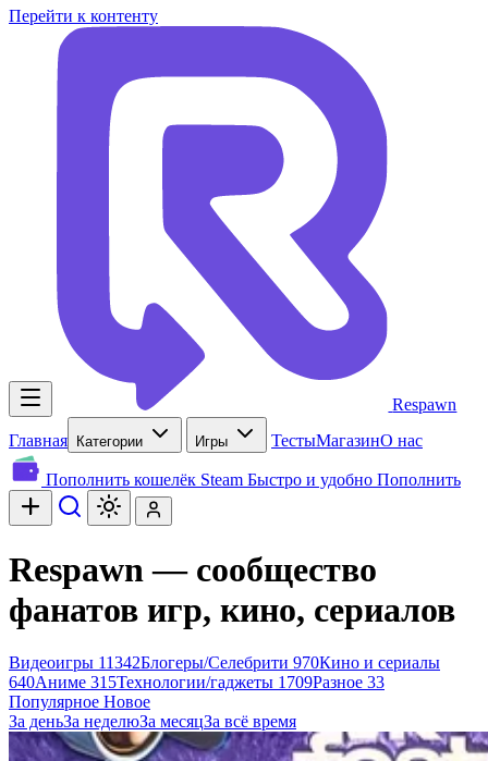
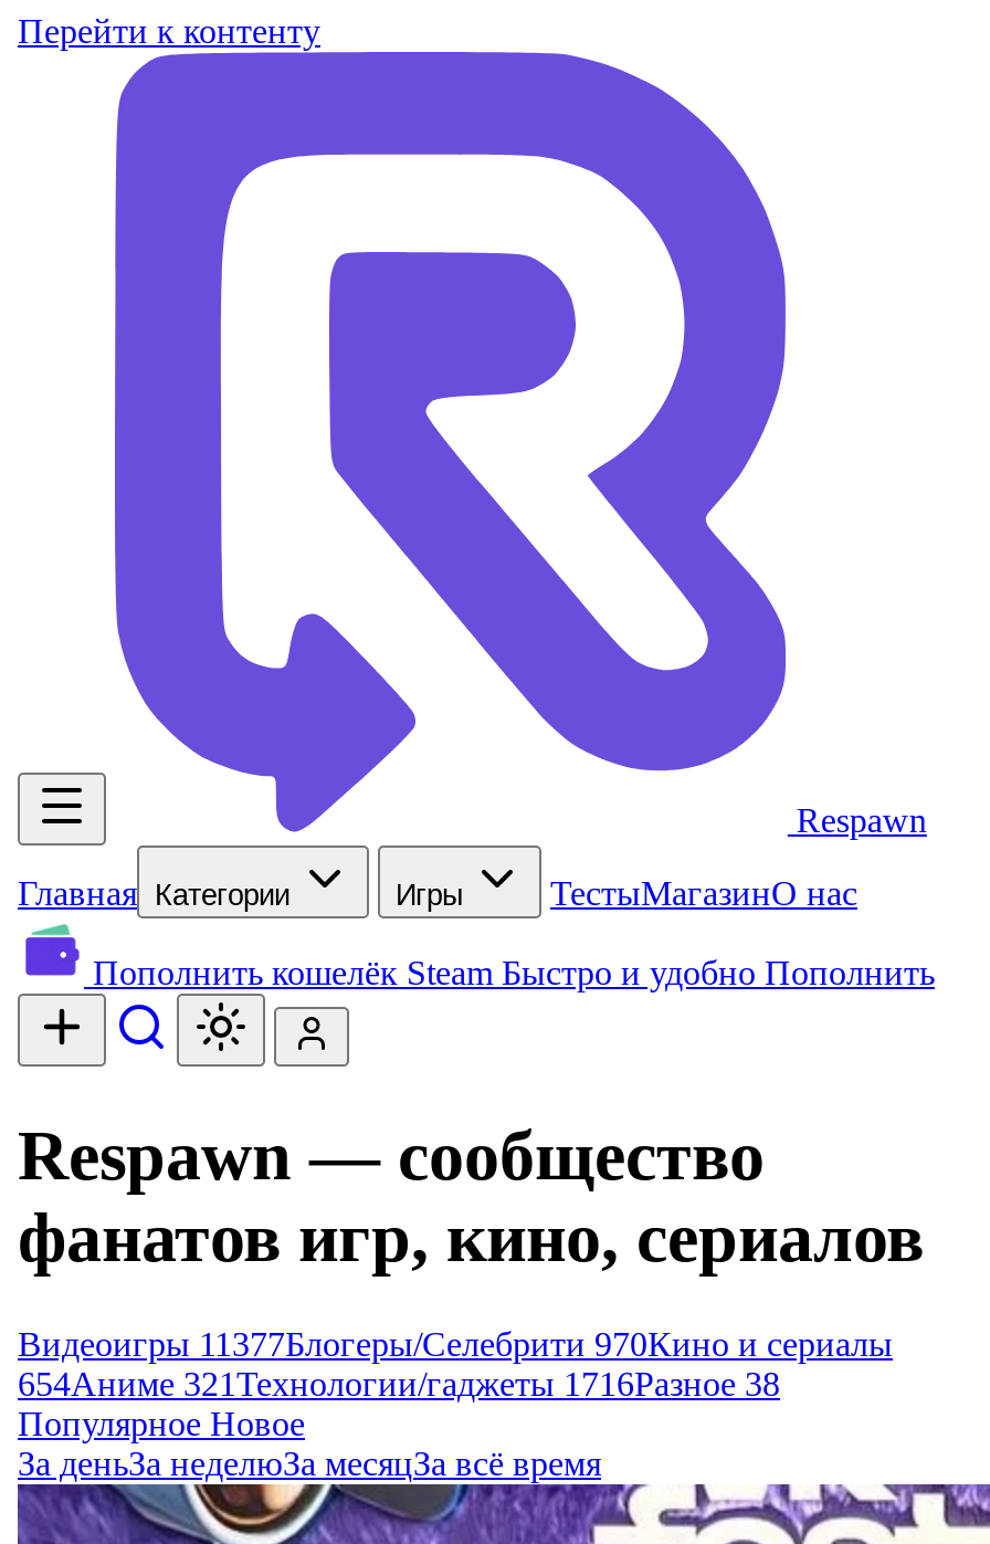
[9,653,440,672] Видеоигры 11342Блогеры/Селебрити 970Кино и сериалы -> [18,1325,893,1363] Видеоигры 11377Блогеры/Селебрити 970Кино и сериалы
[9,673,385,691] 640Аниме 315 Технологии/гаджеты 1709Разное 33 -> [18,1365,780,1403] 654Аниме 321 Технологии/гаджеты 1716Разное 38

